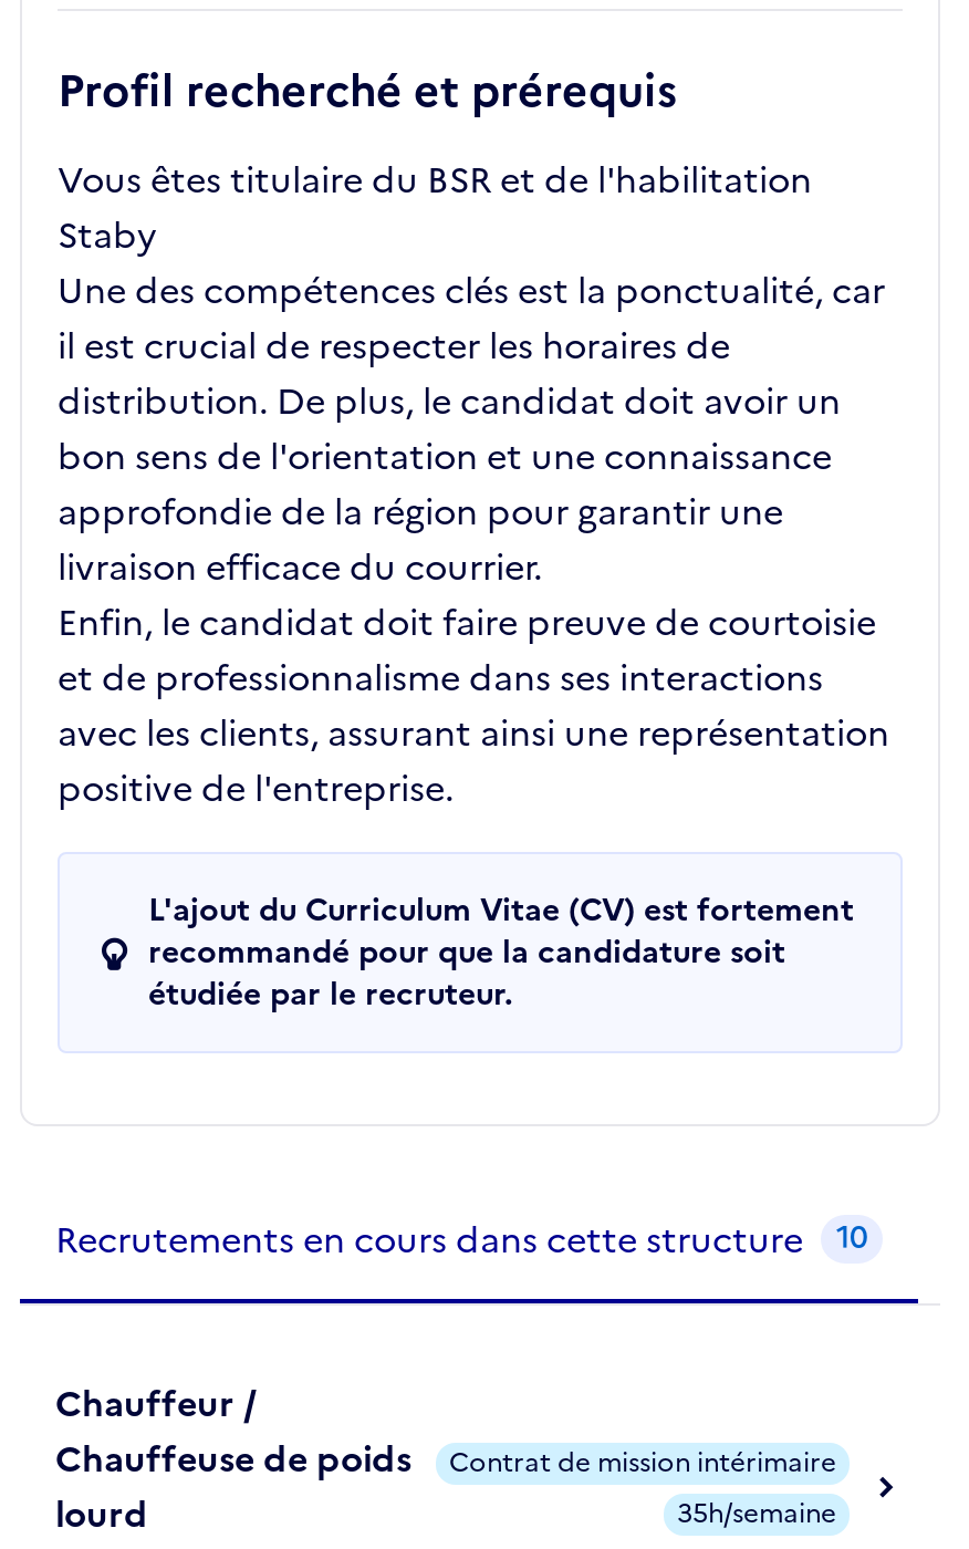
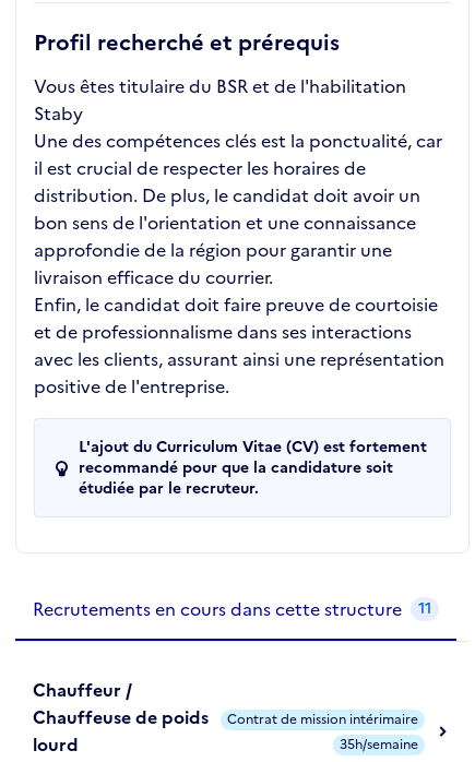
[836,1215,867,1262] 10 -> [418,597,431,620] 11

